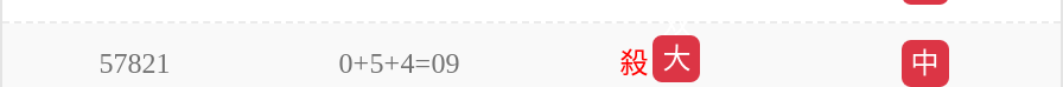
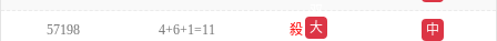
[99,47,170,80] 57821 -> [46,22,80,38] 57198
[339,47,460,80] 0+5+4=09 -> [158,22,215,38] 4+6+1=11

